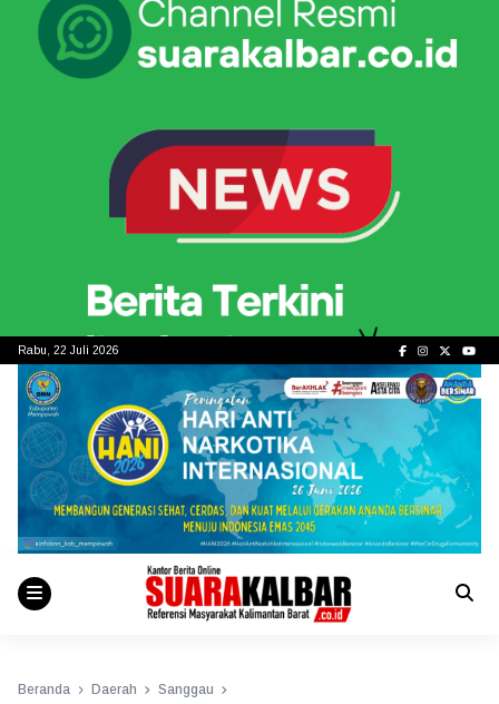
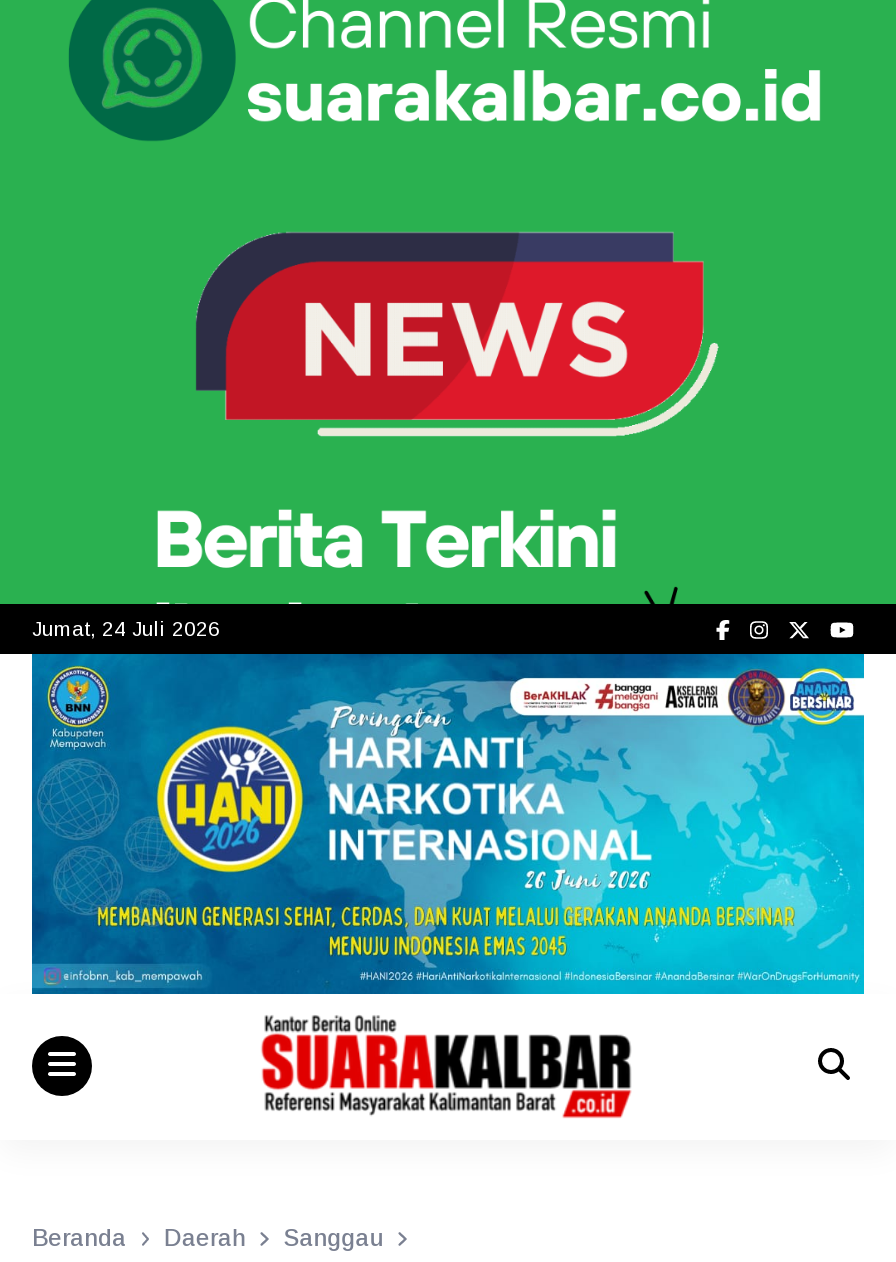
[18,344,119,356] Rabu, 22 Juli 2026 -> [32,617,220,639] Jumat, 24 Juli 2026

